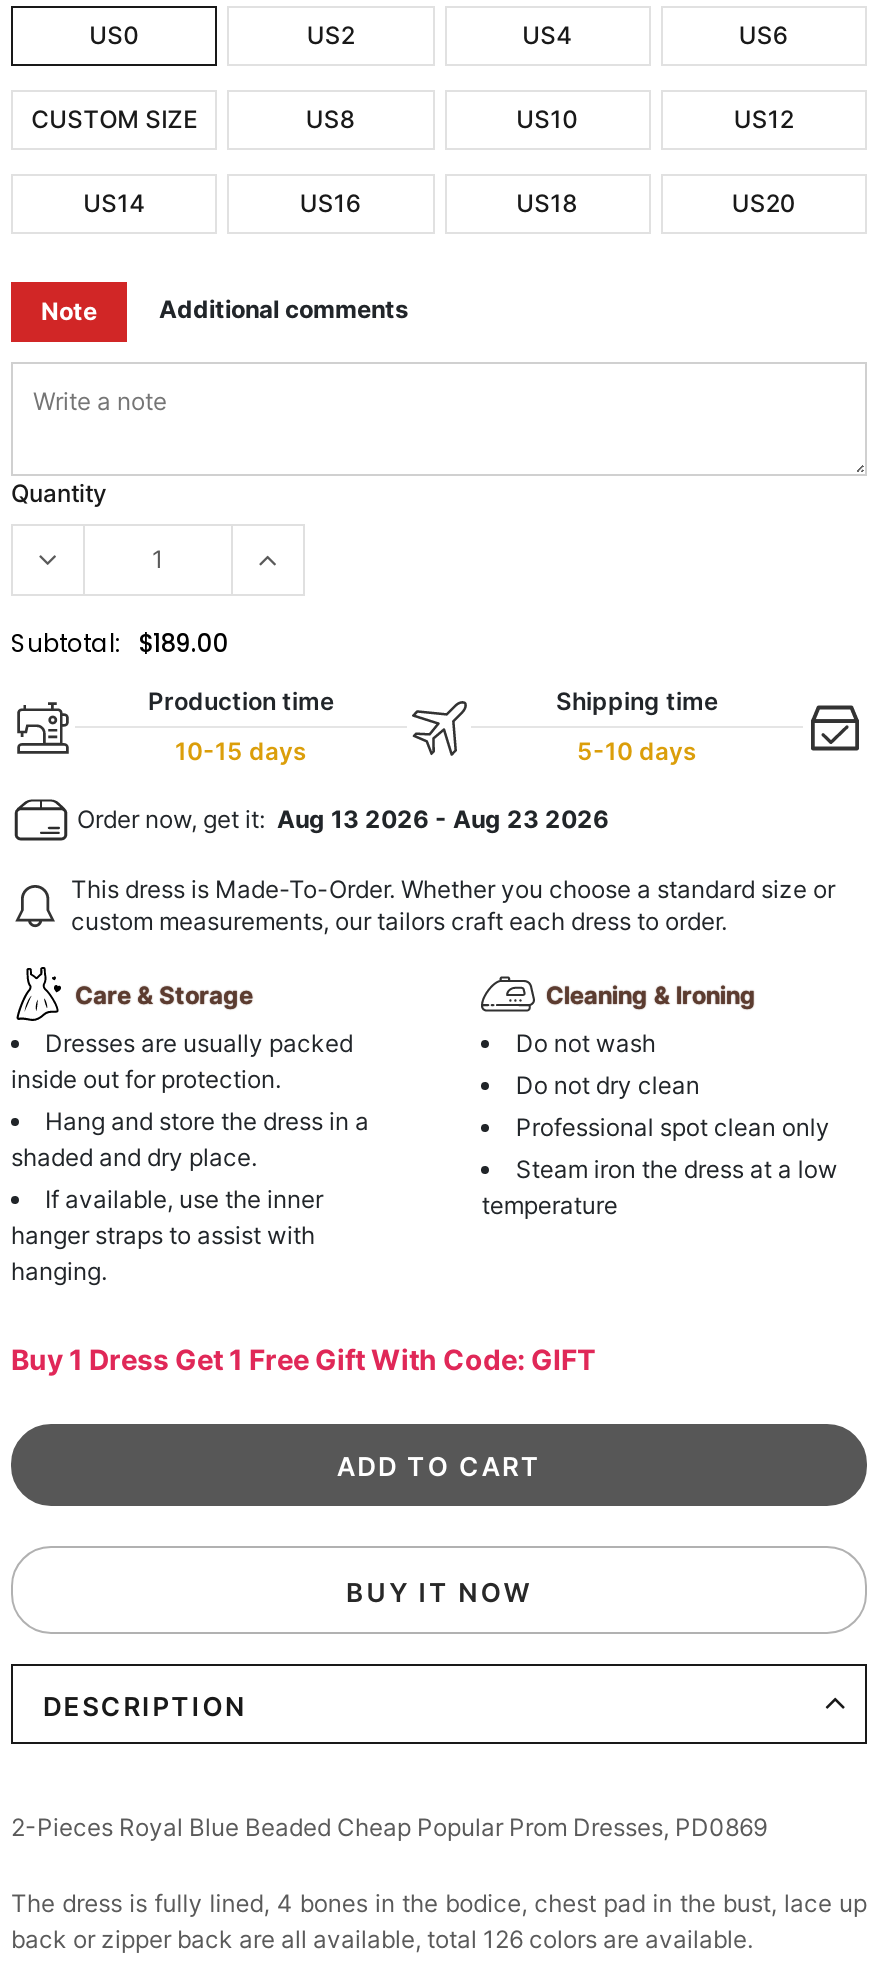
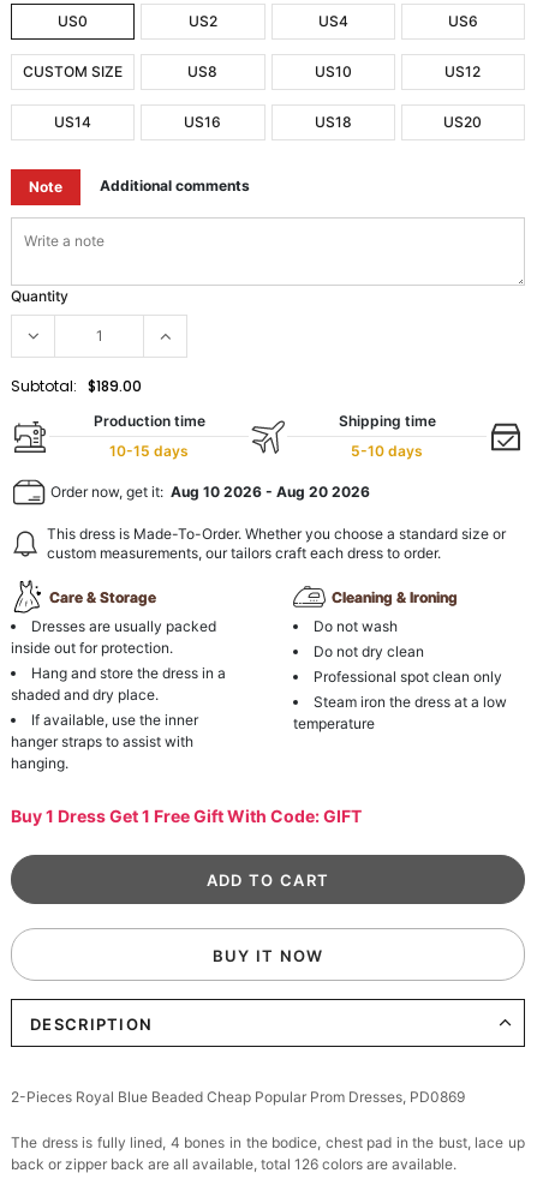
[71,804,609,834] Order now, get it: Aug 13 2026 - Aug 23 2026 -> [47,483,370,501] Order now, get it: Aug 10 2026 - Aug 20 2026

